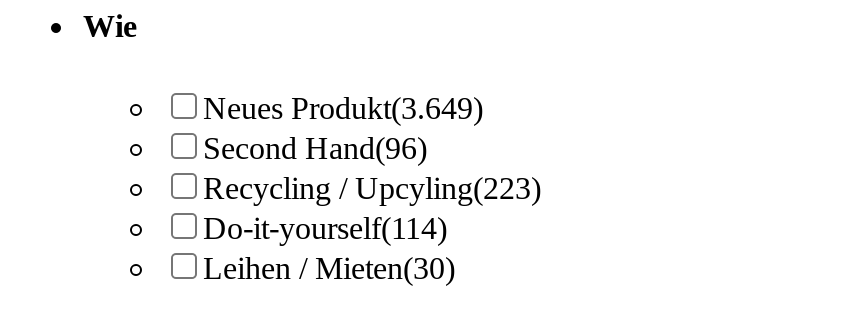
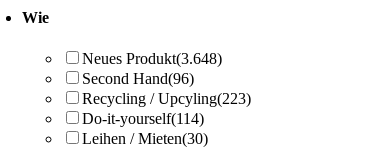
[203,91,483,125] Neues Produkt(3.649) -> [82,50,222,67] Neues Produkt(3.648)

